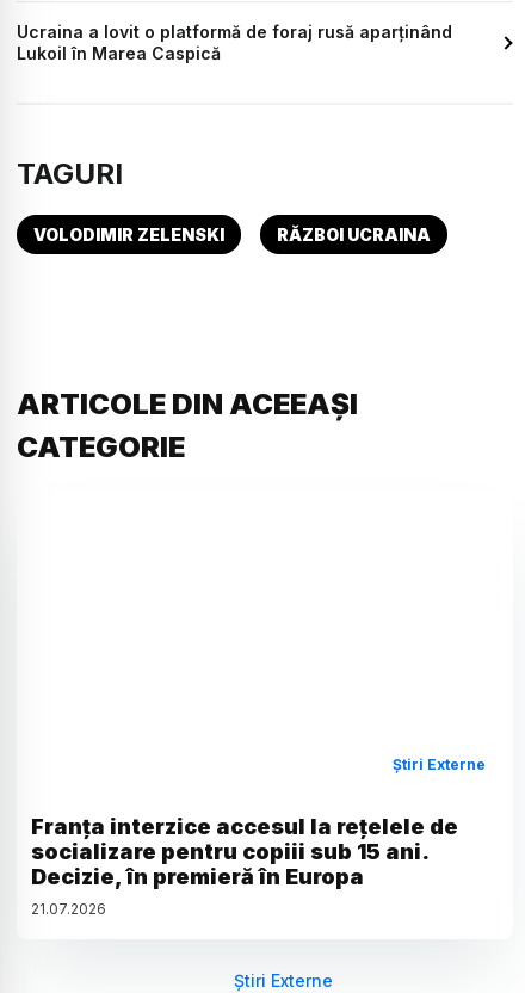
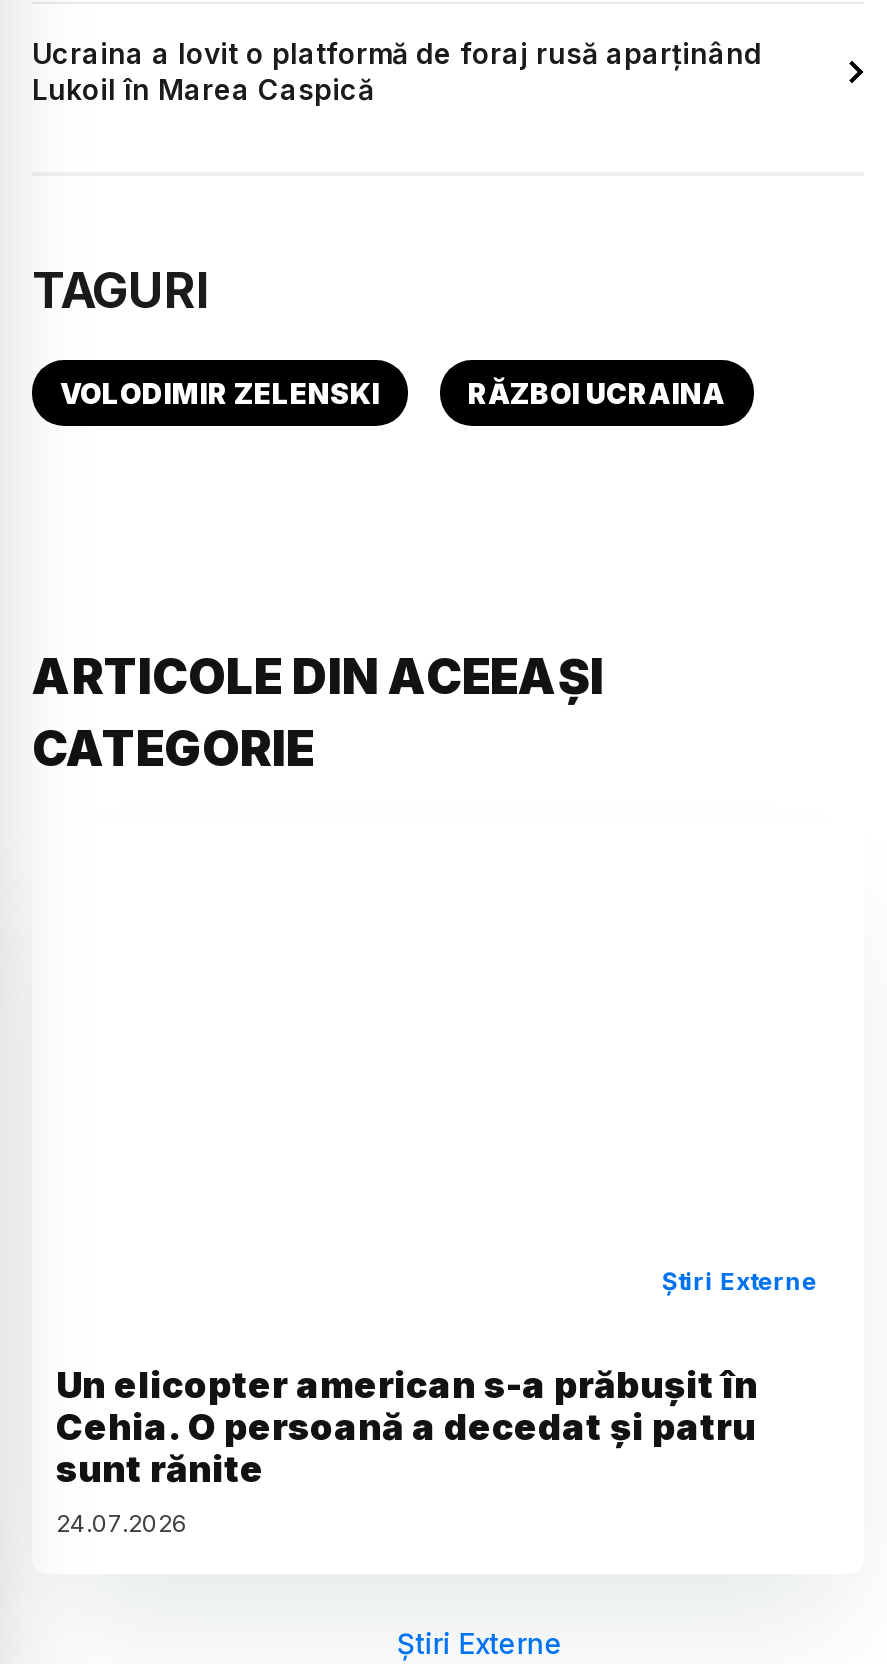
[31,814,458,917] Franța interzice accesul la rețelele de | socializare pentru copiii sub 15 ani. | Decizie, în premieră în Europa | 21.07.2026 -> [56,1363,758,1537] Un elicopter american s-a prăbușit în | Cehia. O persoană a decedat și patru | sunt rănite | 24.07.2026

